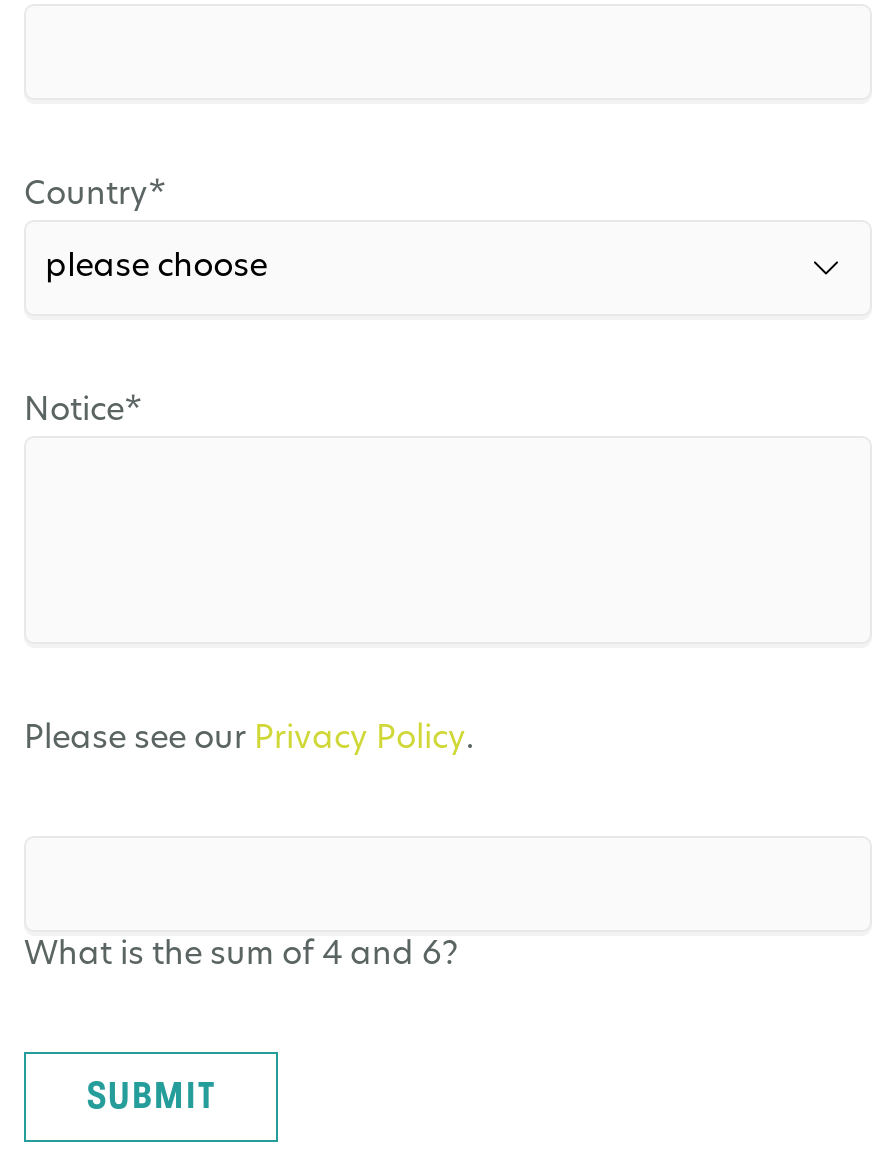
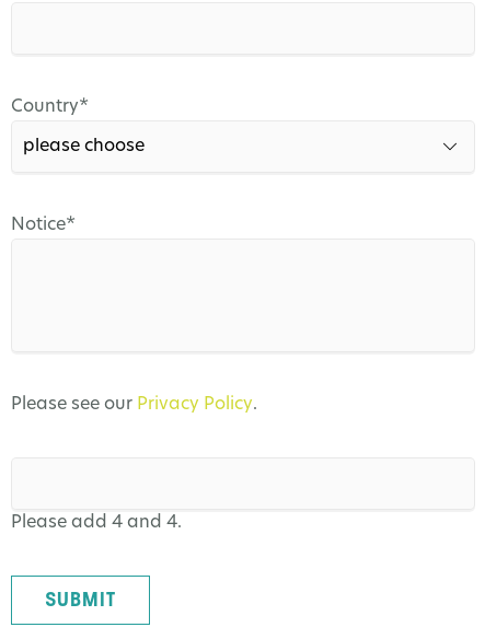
[24,941,458,973] What is the sum of 4 and 6? -> [11,515,182,532] Please add 4 and 4.

